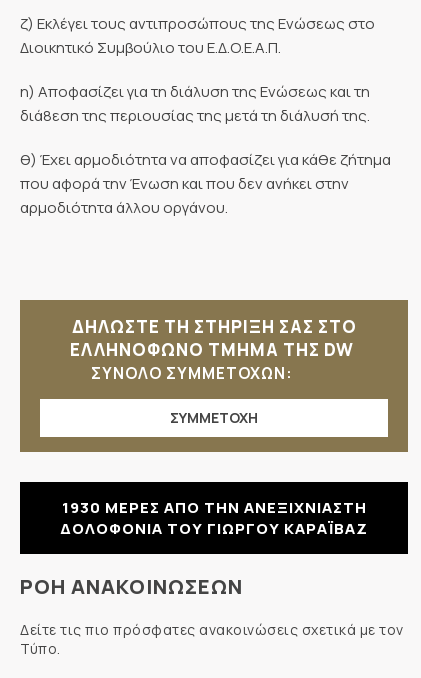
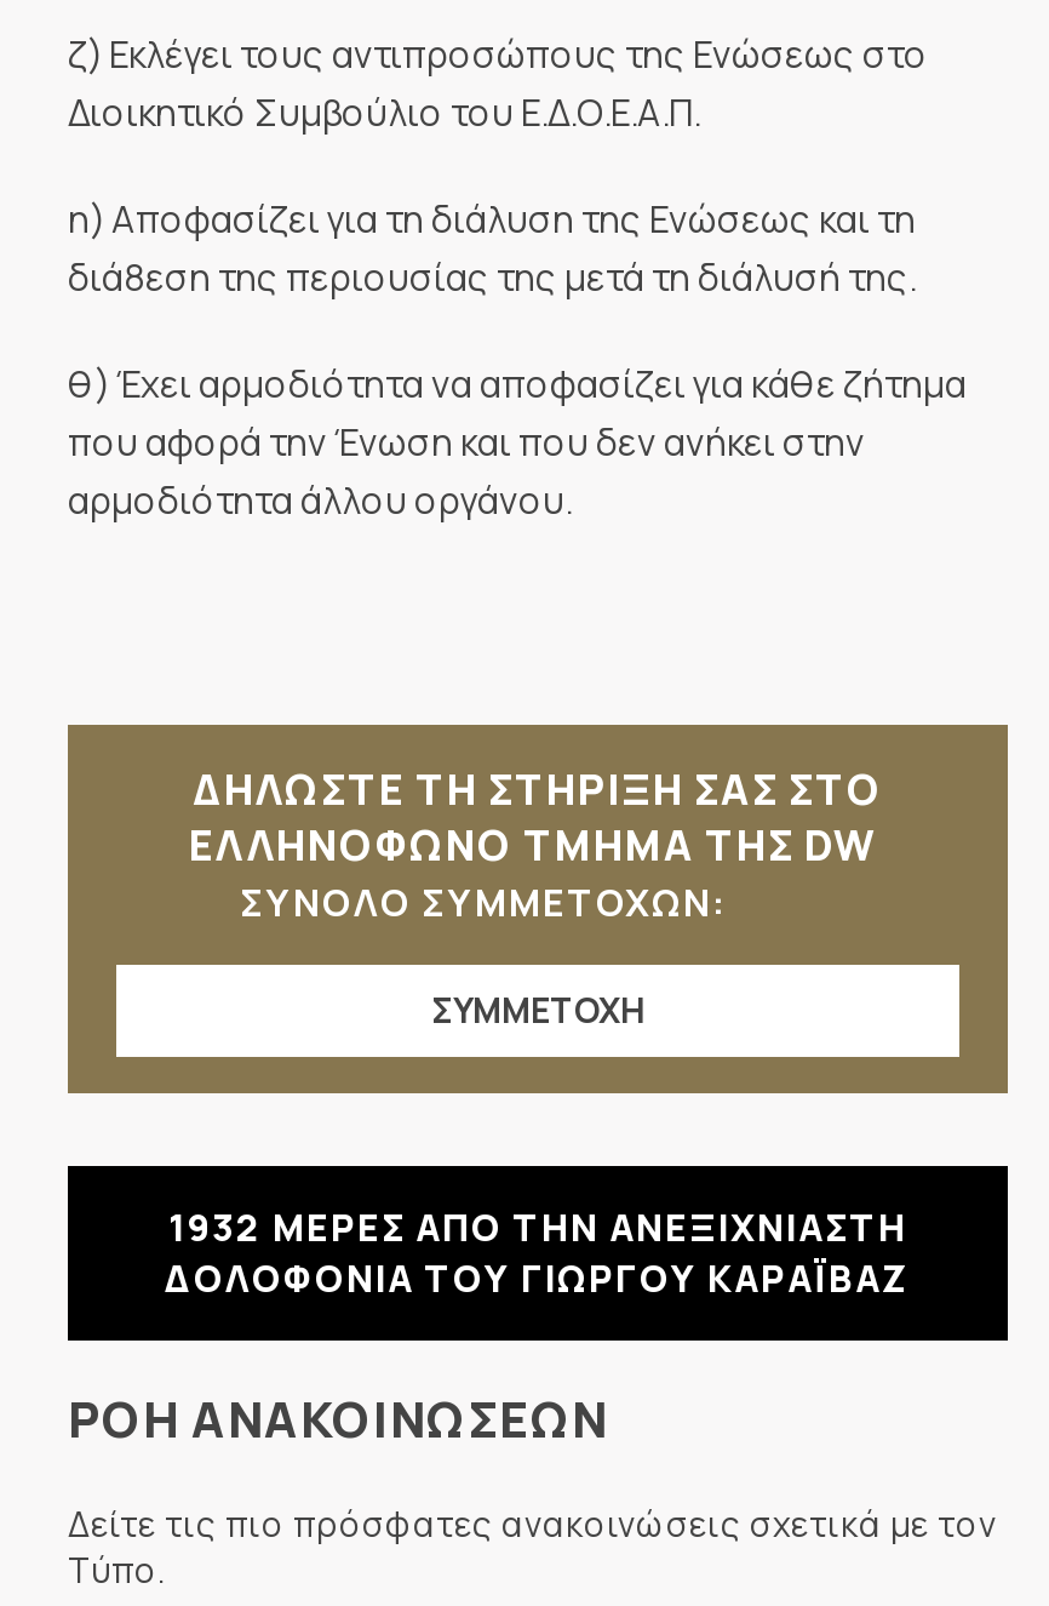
[61,497,366,518] 1930 ΜΕΡΕΣ ΑΠΟ ΤΗΝ ΑΝΕΞΙΧΝΙΑΣΤΗ -> [168,1203,907,1254] 1932 ΜΕΡΕΣ ΑΠΟ ΤΗΝ ΑΝΕΞΙΧΝΙΑΣΤΗ

